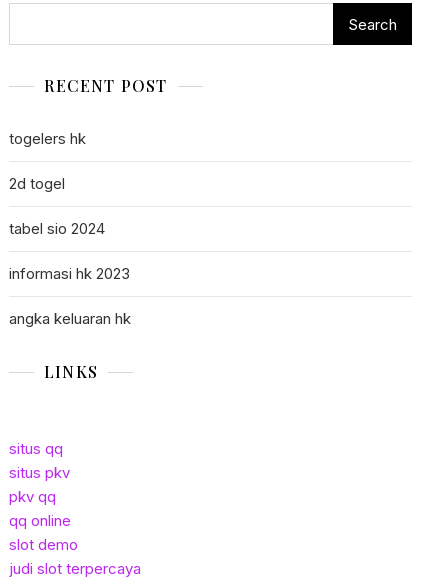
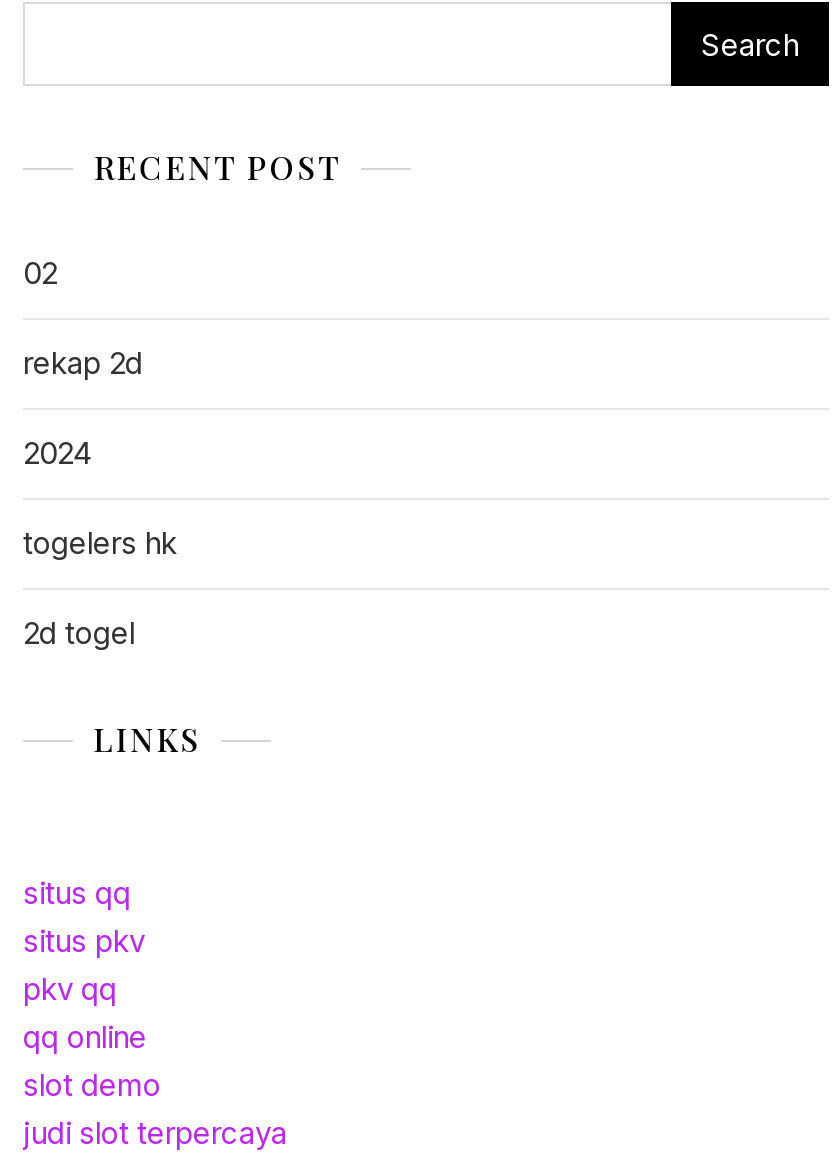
none -> [23,255,143,473] 02 | rekap 2d | 2024
moved [9,129,86,193] -> [23,525,177,653]: togelers hk | 2d togel
[9,219,131,328] tabel sio 2024 | informasi hk 2023 | angka keluaran hk -> none

